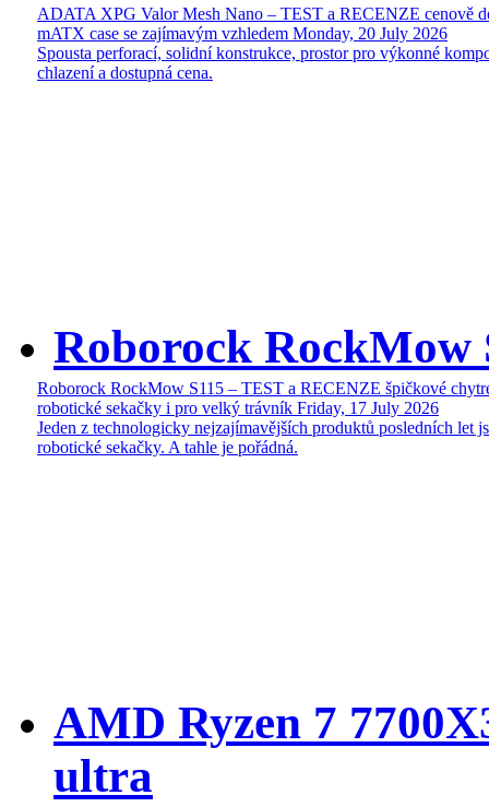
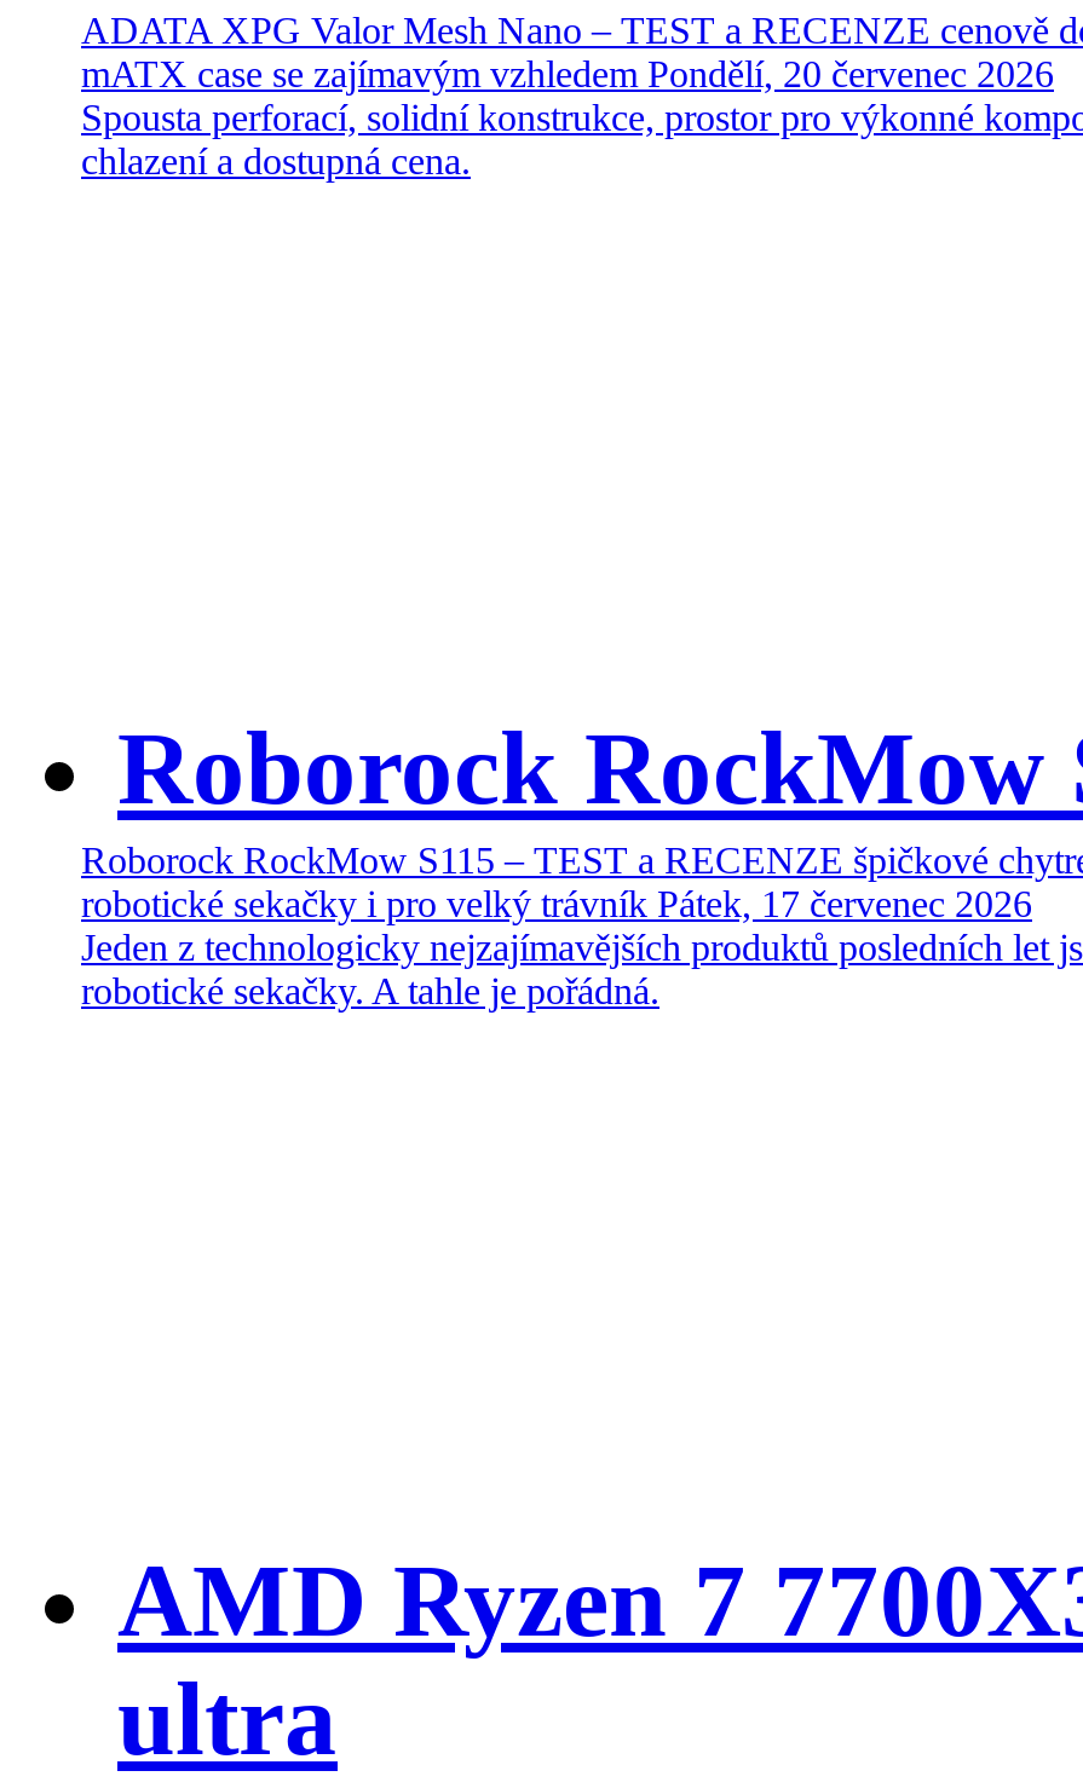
[37,23,448,42] mATX case se zajímavým vzhledem Monday, 20 July 2026 -> [81,52,1054,93] mATX case se zajímavým vzhledem Pondělí, 20 červenec 2026
[37,399,439,417] robotické sekačky i pro velký trávník Friday, 17 July 2026 -> [81,884,1032,925] robotické sekačky i pro velký trávník Pátek, 17 červenec 2026

